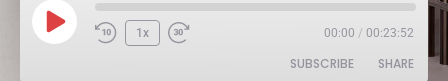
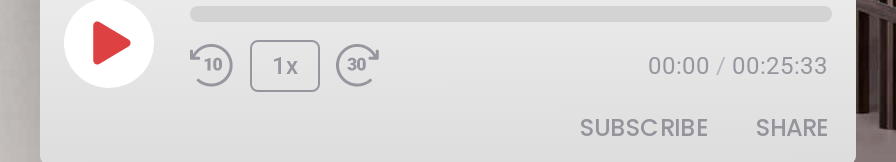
[324,26,414,40] 00:00 / 00:23:52 -> [648,52,828,80] 00:00 / 00:25:33

